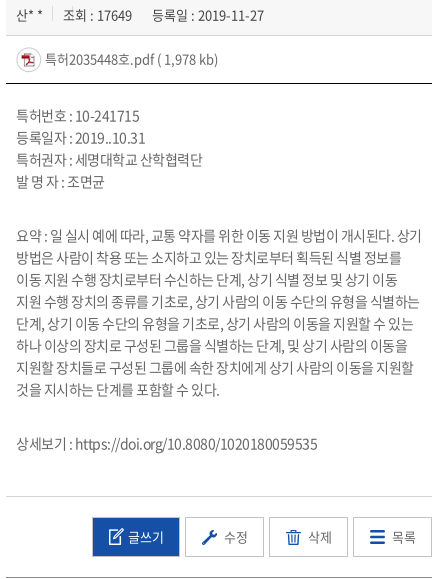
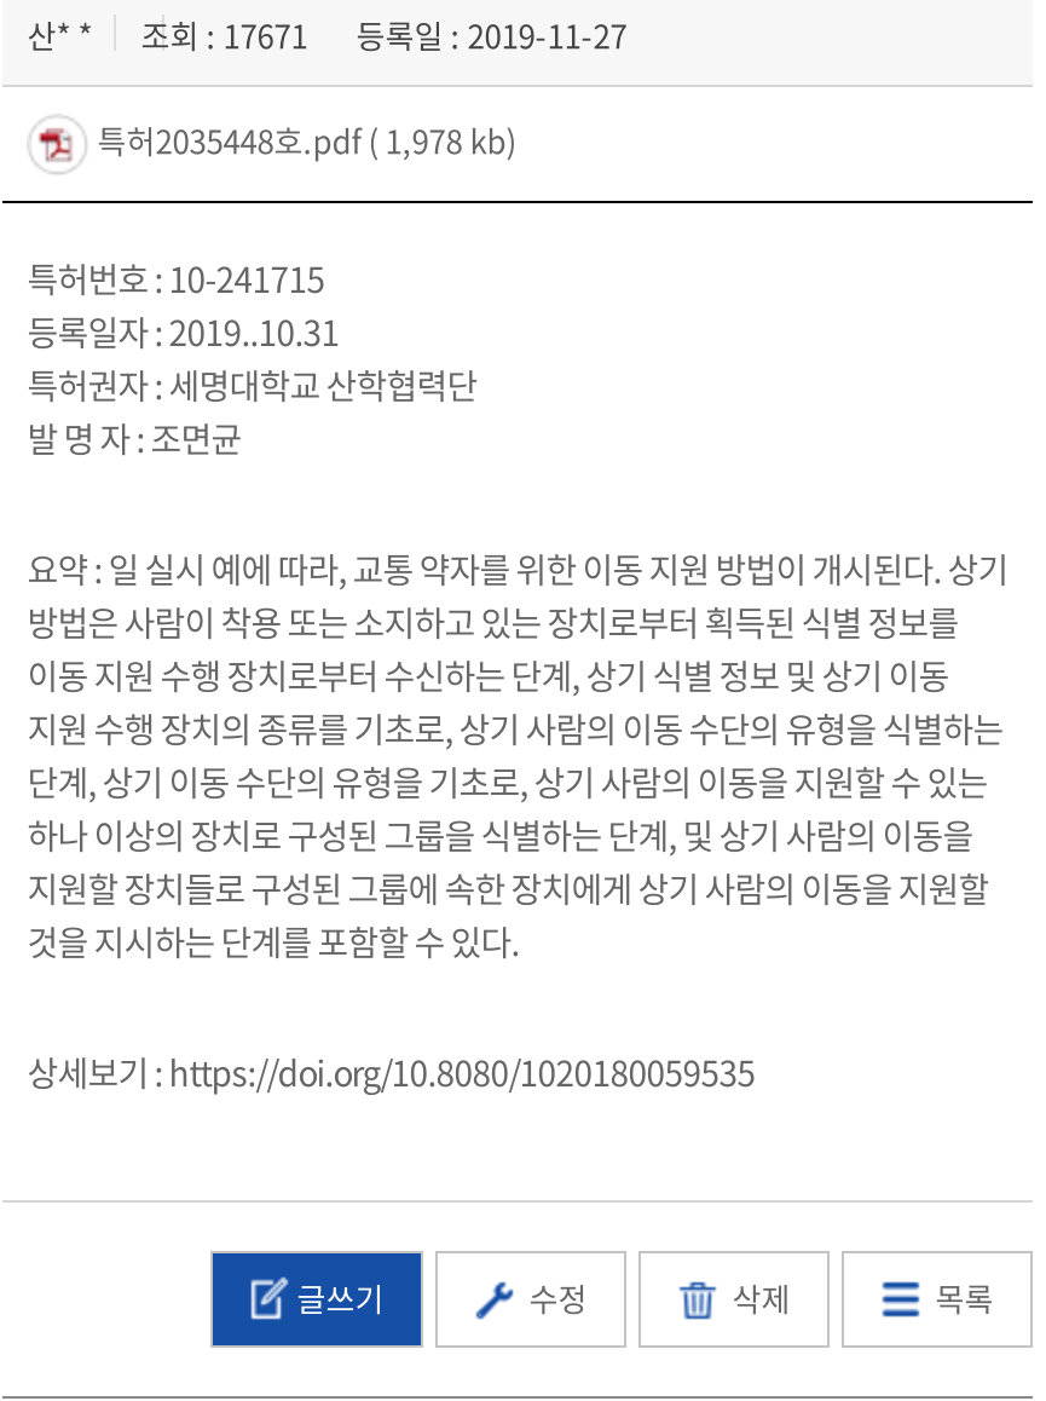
[16,5,264,24] 산* * 조회 : 17649 등록일 : 2019-11-27 -> [27,12,627,58] 산* * 조회 : 17671 등록일 : 2019-11-27

